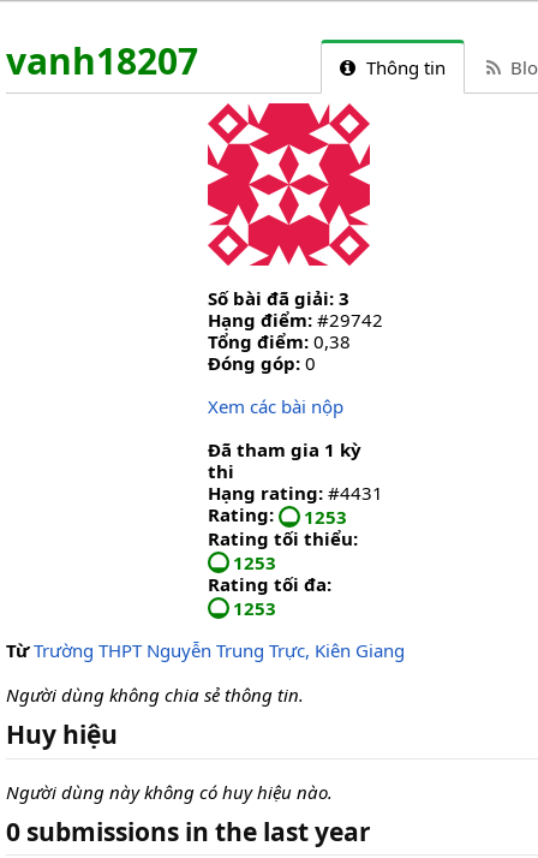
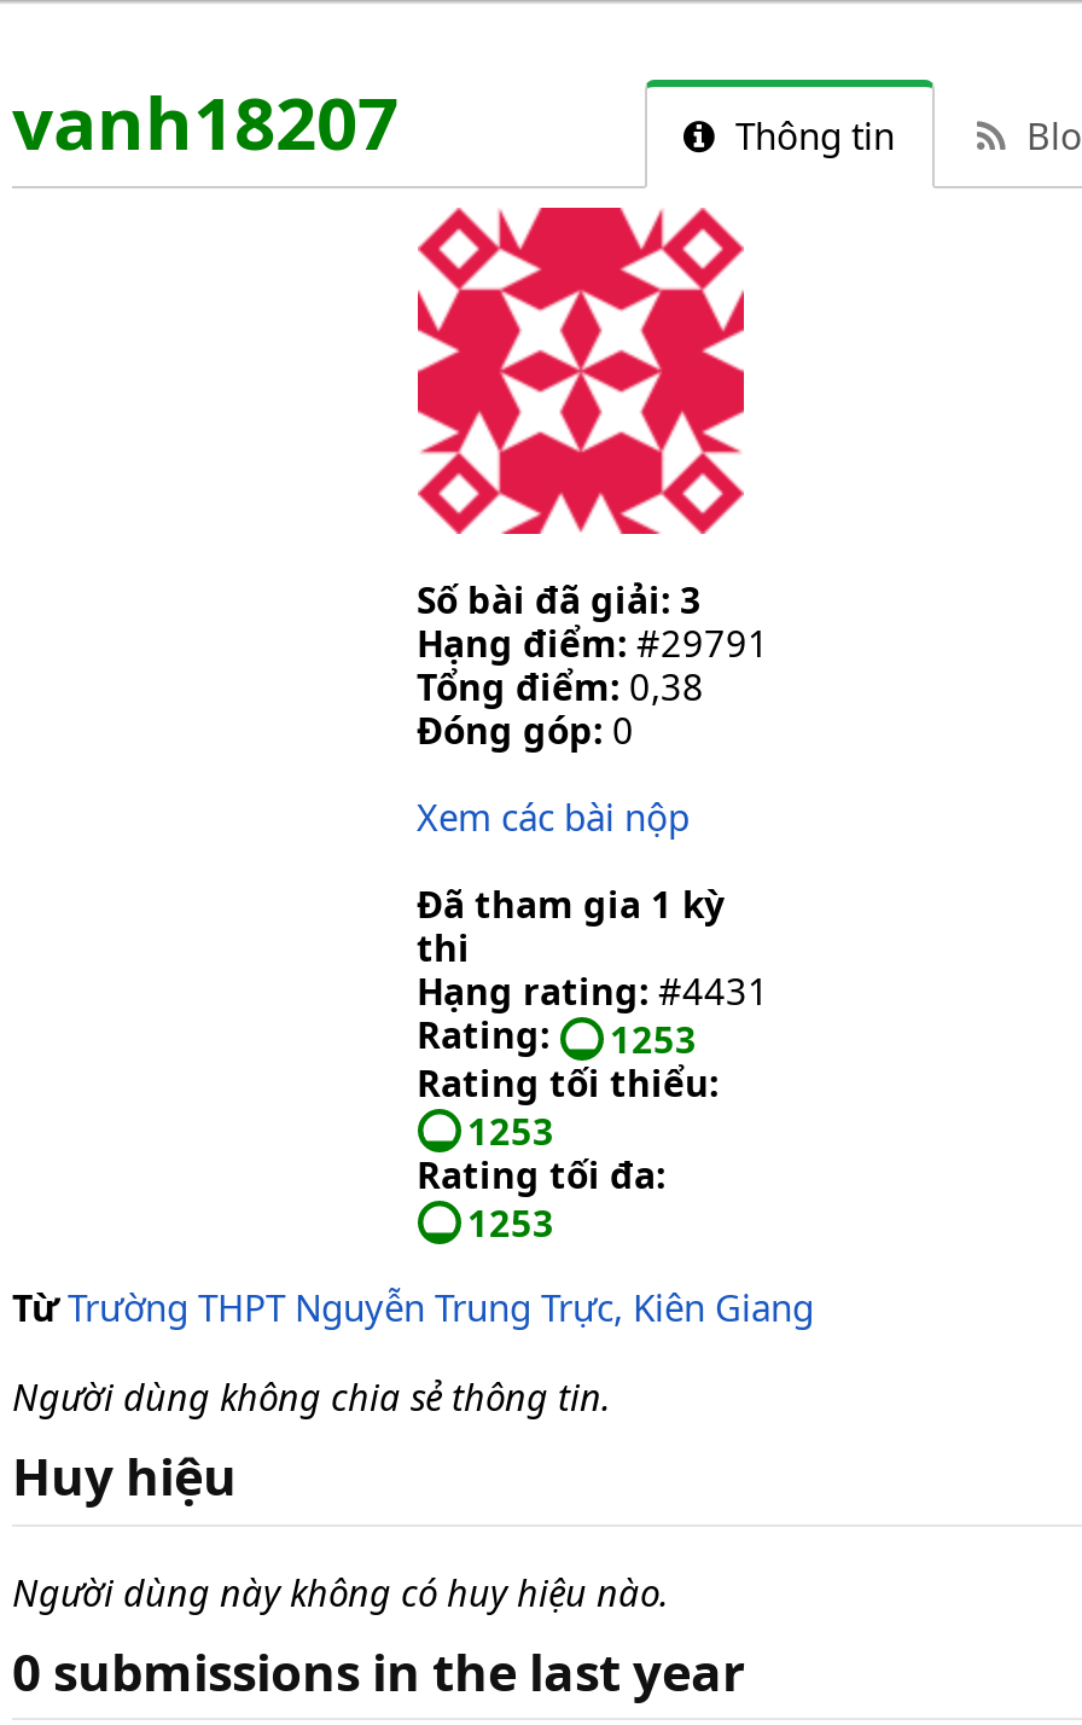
[207,308,382,332] Hạng điểm: #29742 -> [417,618,769,667] Hạng điểm: #29791

